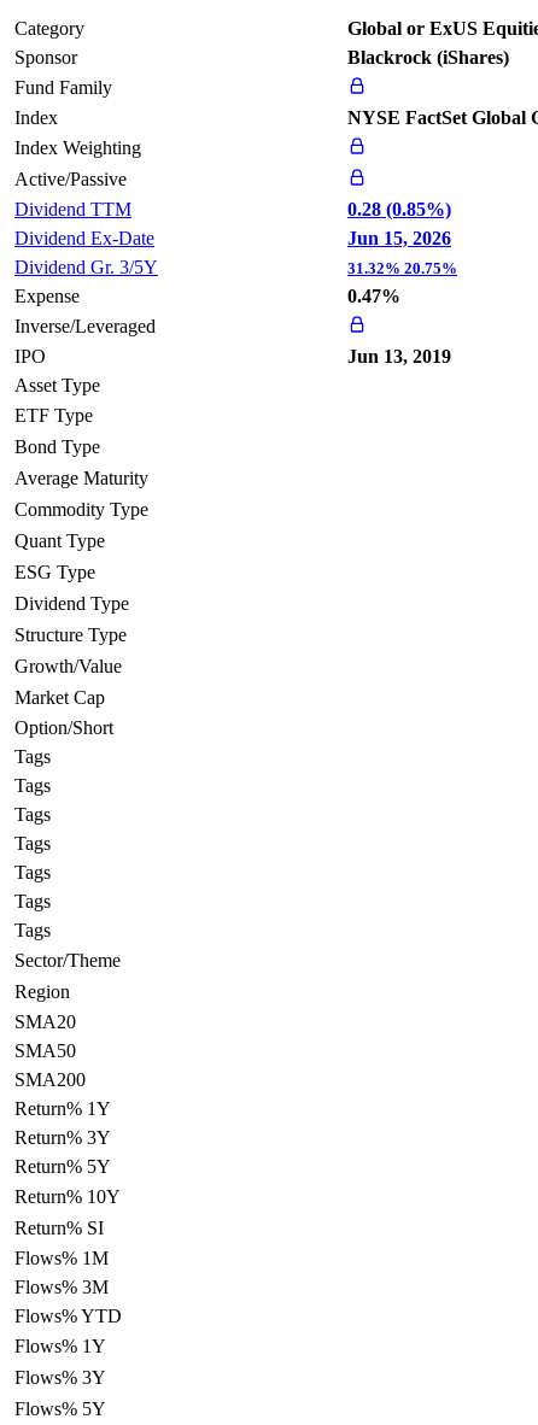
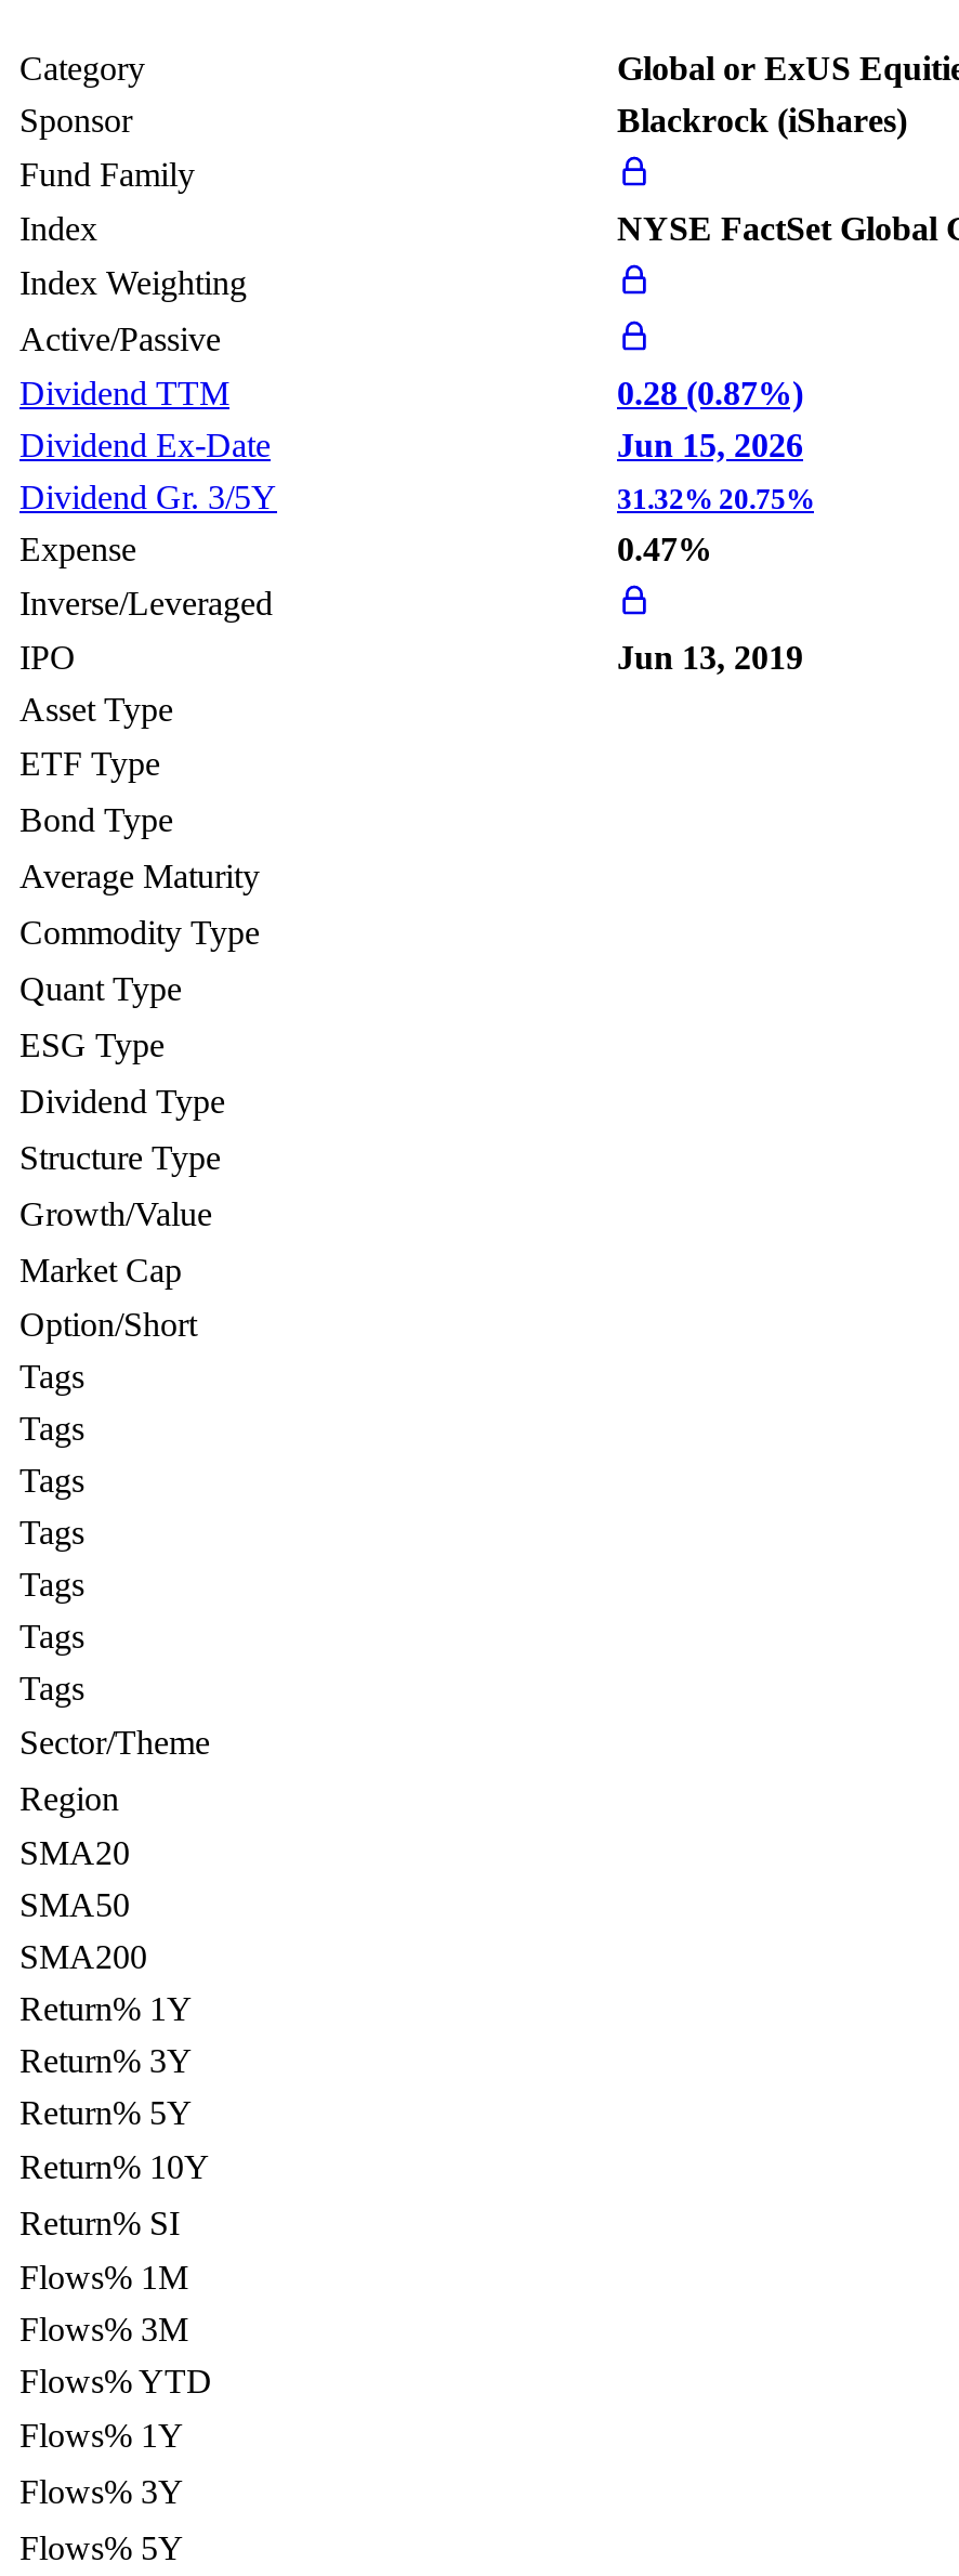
[347,199,451,219] 0.28 (0.85%) -> [617,374,803,411] 0.28 (0.87%)

